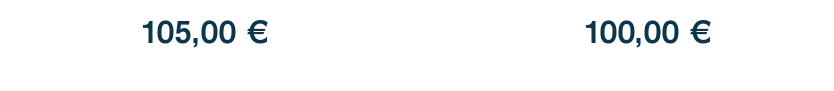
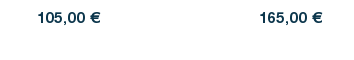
[584,11,712,51] 100,00 € -> [259,7,323,27] 165,00 €

